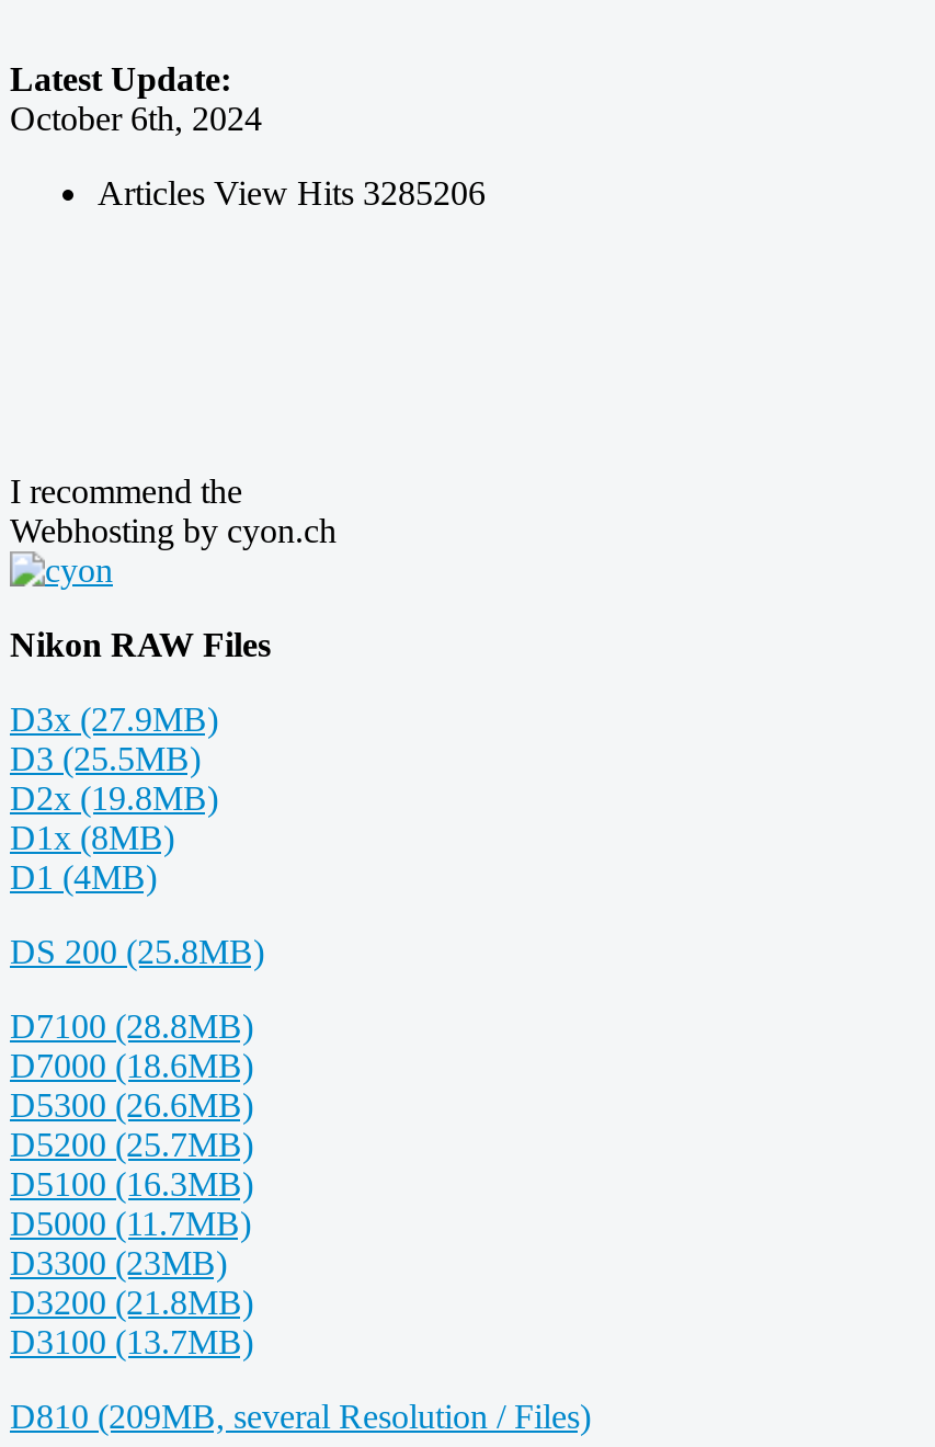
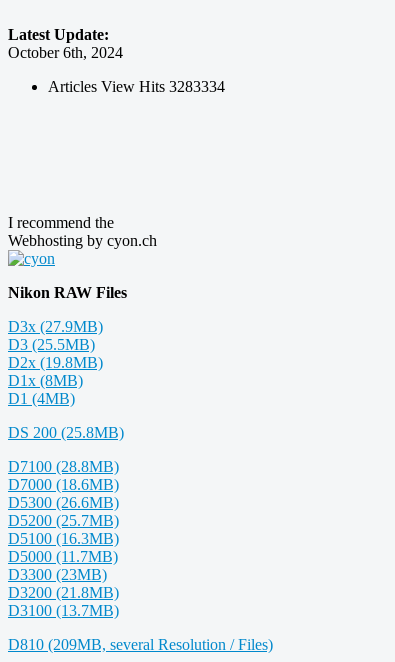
[98,174,486,212] Articles View Hits 3285206 -> [48,78,225,95] Articles View Hits 3283334

